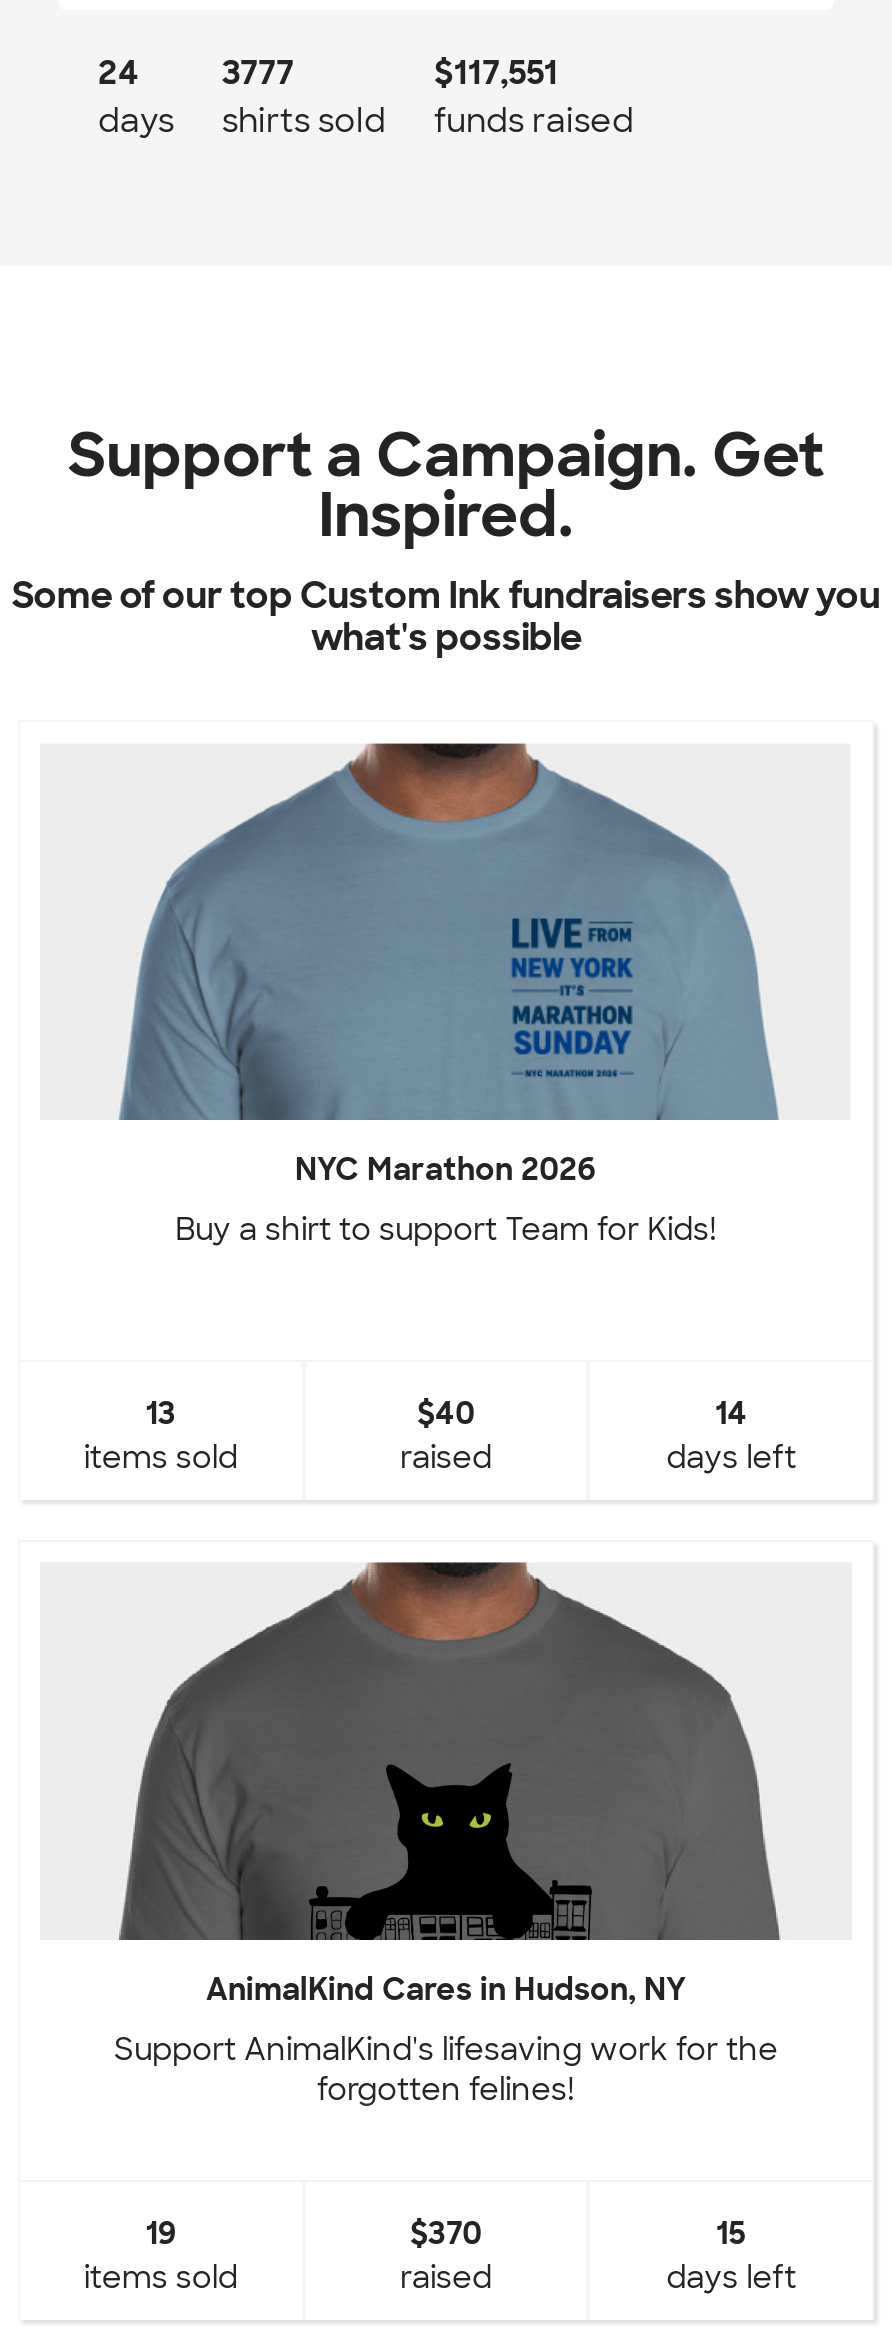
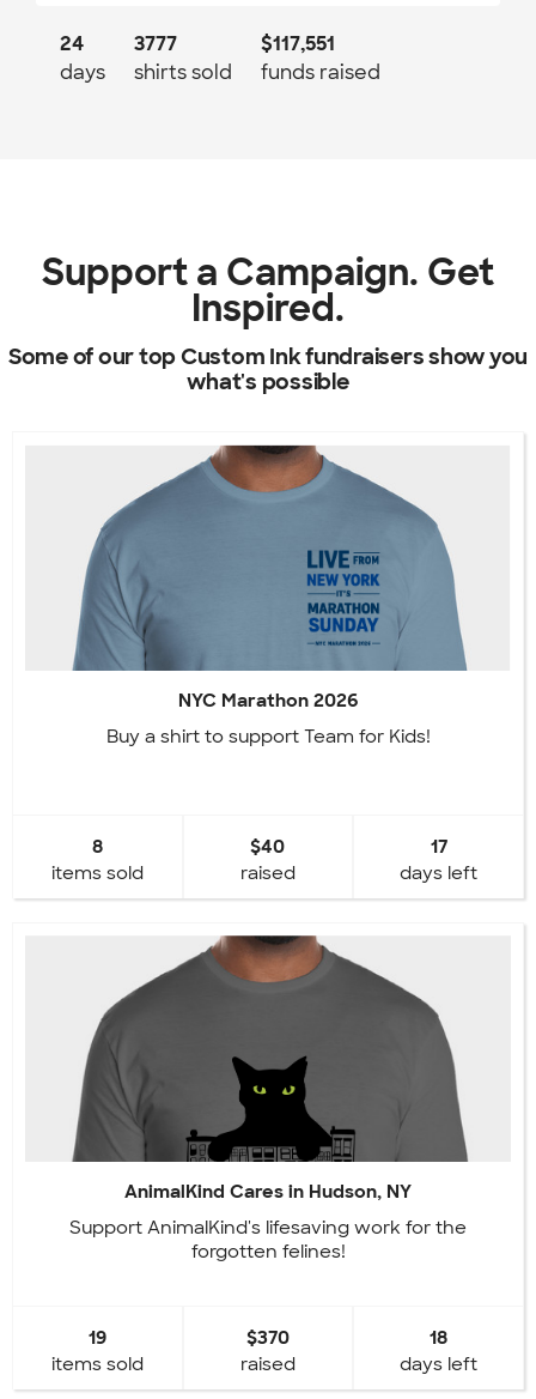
[146,1393,176,1433] 13 -> [92,835,103,859] 8
[715,1393,747,1433] 14 -> [430,835,447,859] 17
[716,2213,746,2253] 15 -> [430,1326,448,1350] 18

